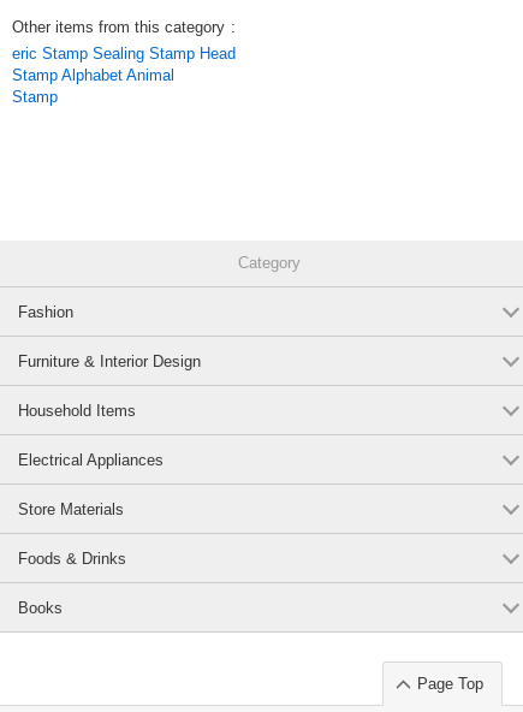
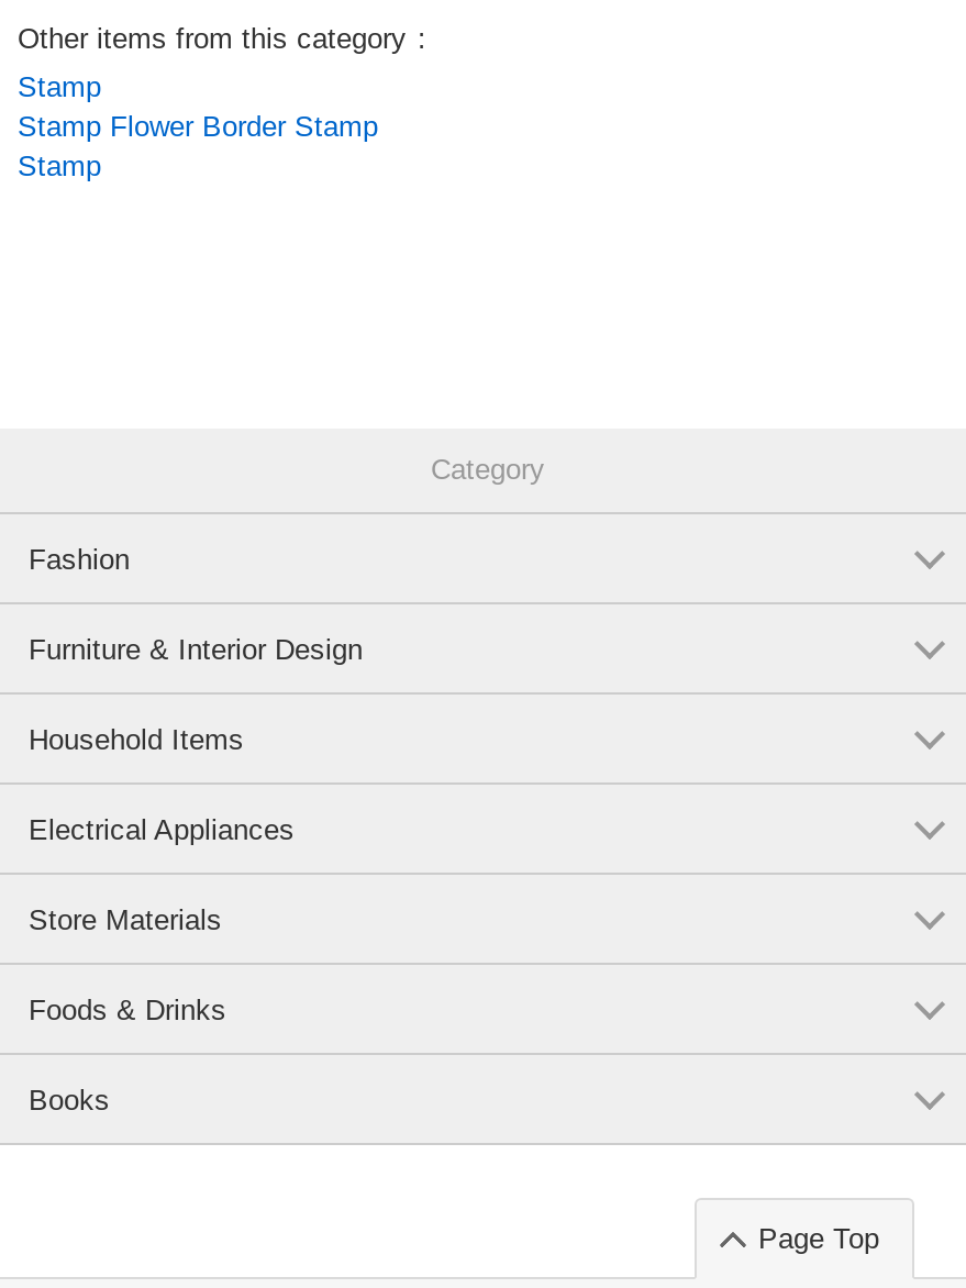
[12,44,236,84] eric Stamp Sealing Stamp Head | Stamp Alphabet Animal -> [18,70,378,142] Stamp | Stamp Flower Border Stamp

